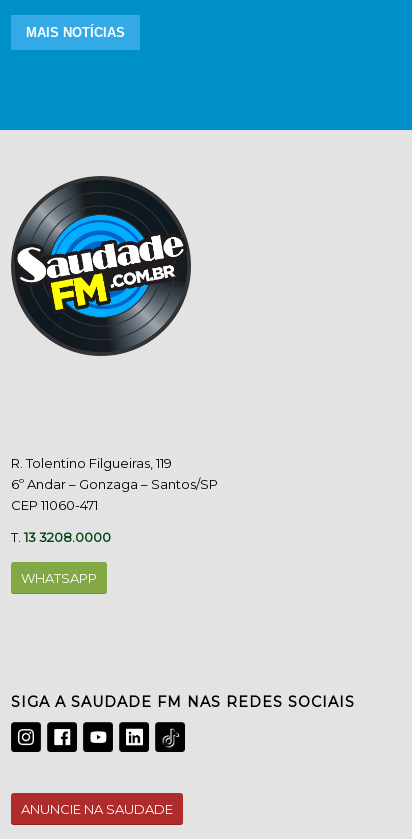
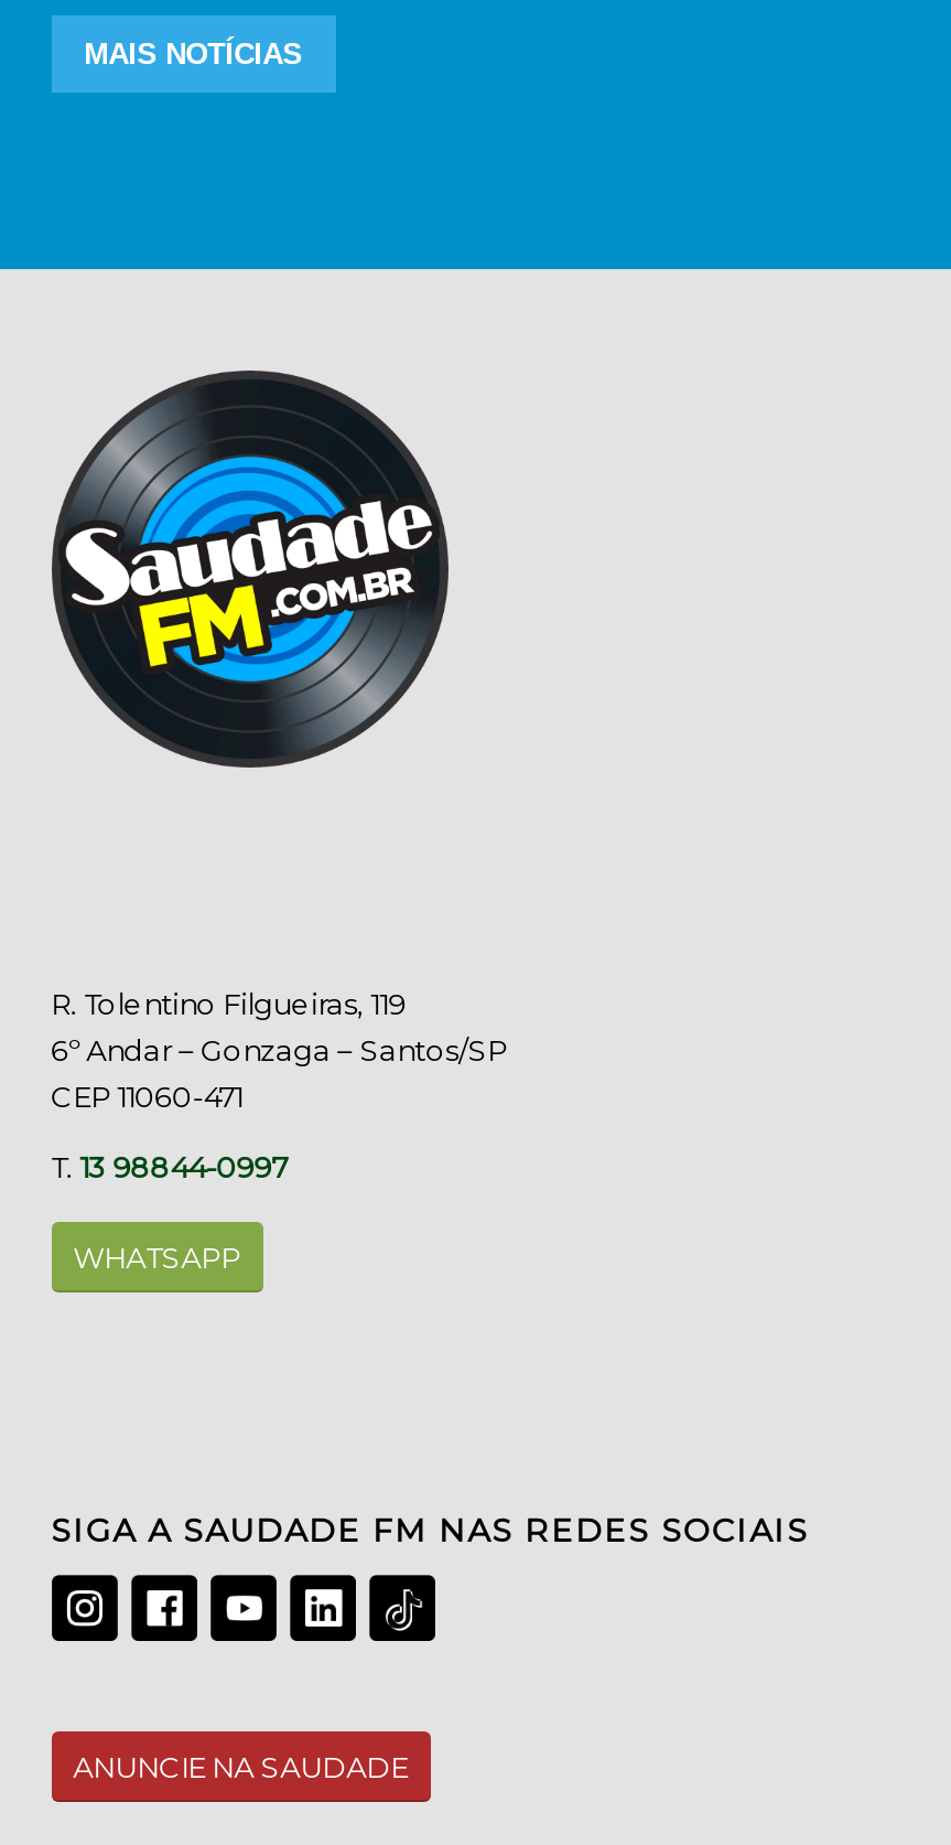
[11,529,111,545] T. 13 3208.0000 -> [51,1150,287,1185] T. 13 98844-0997

